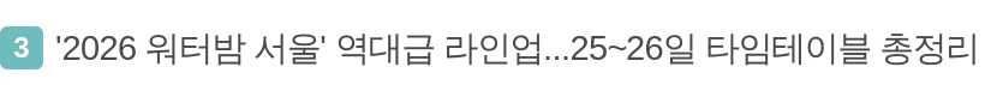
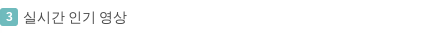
[55,30,979,68] '2026 워터밤 서울' 역대급 라인업...25~26일 타임테이블 총정리 -> [23,9,127,25] 실시간 인기 영상

